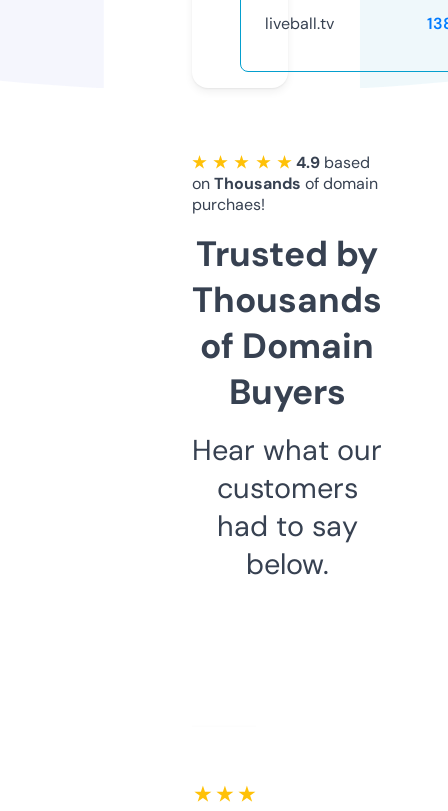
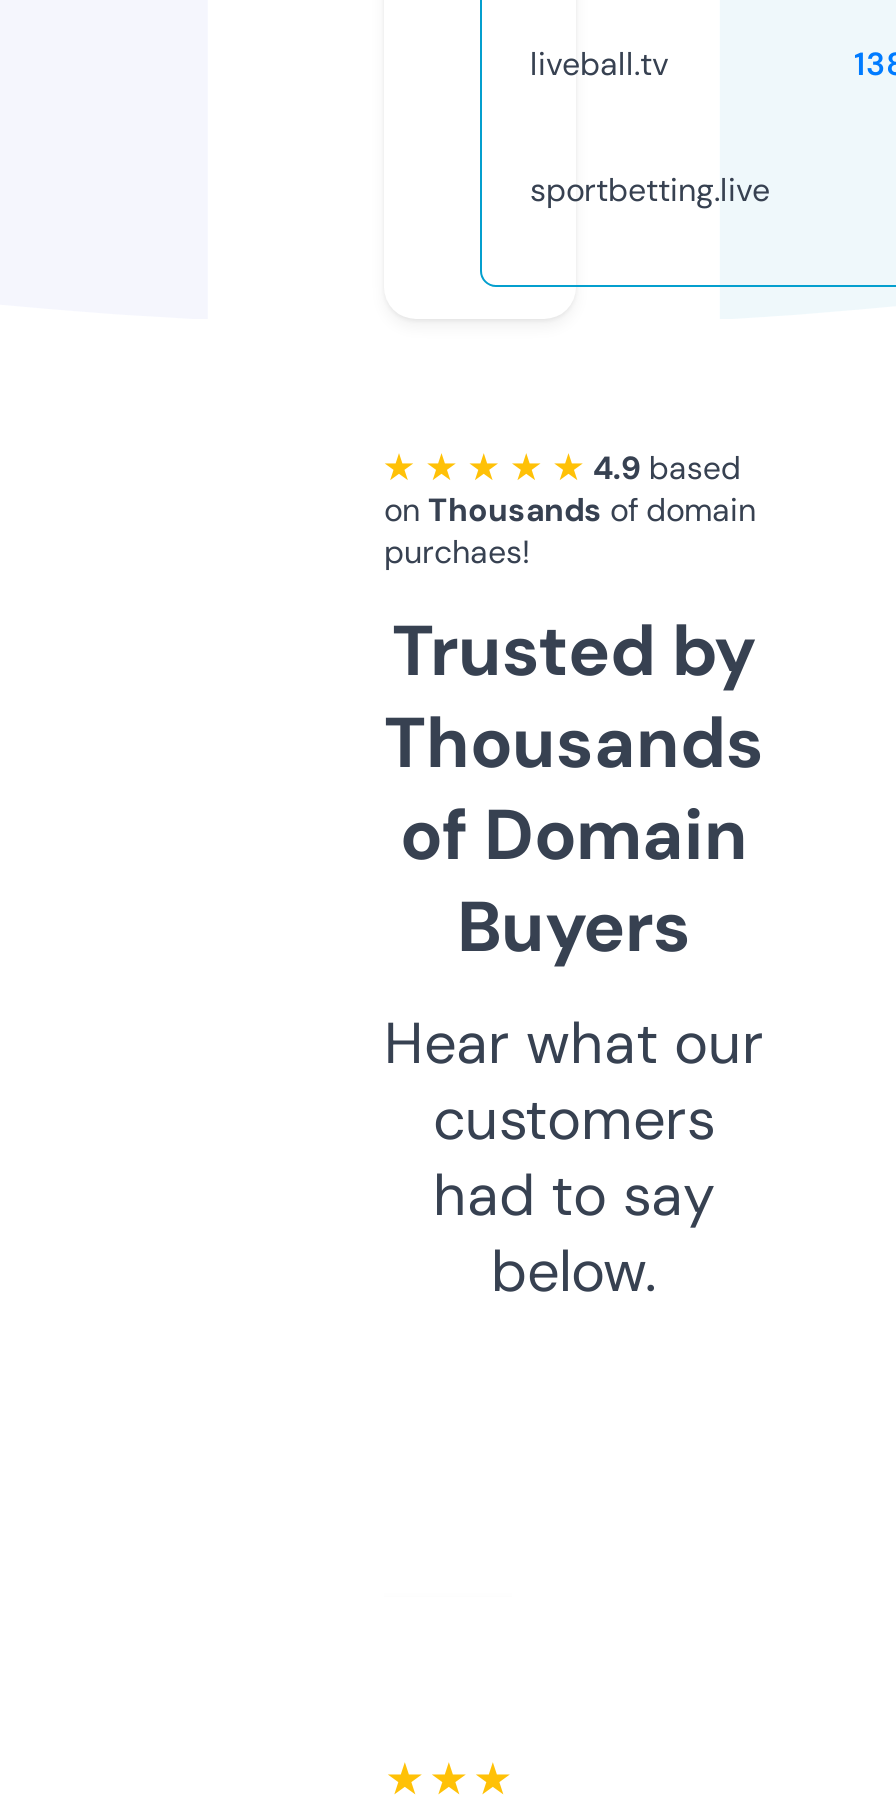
none -> [530,169,770,211] sportbetting.live

